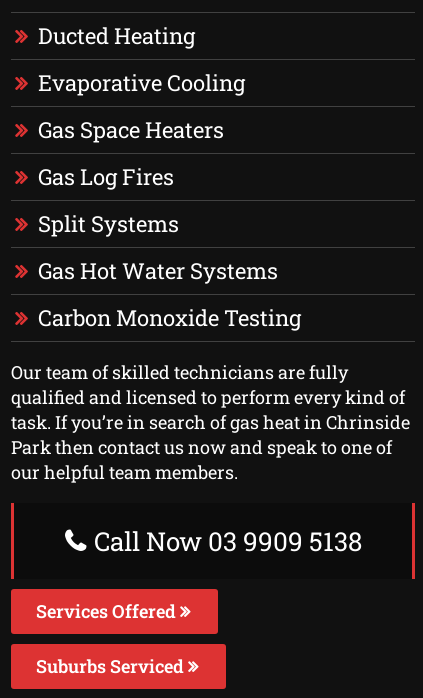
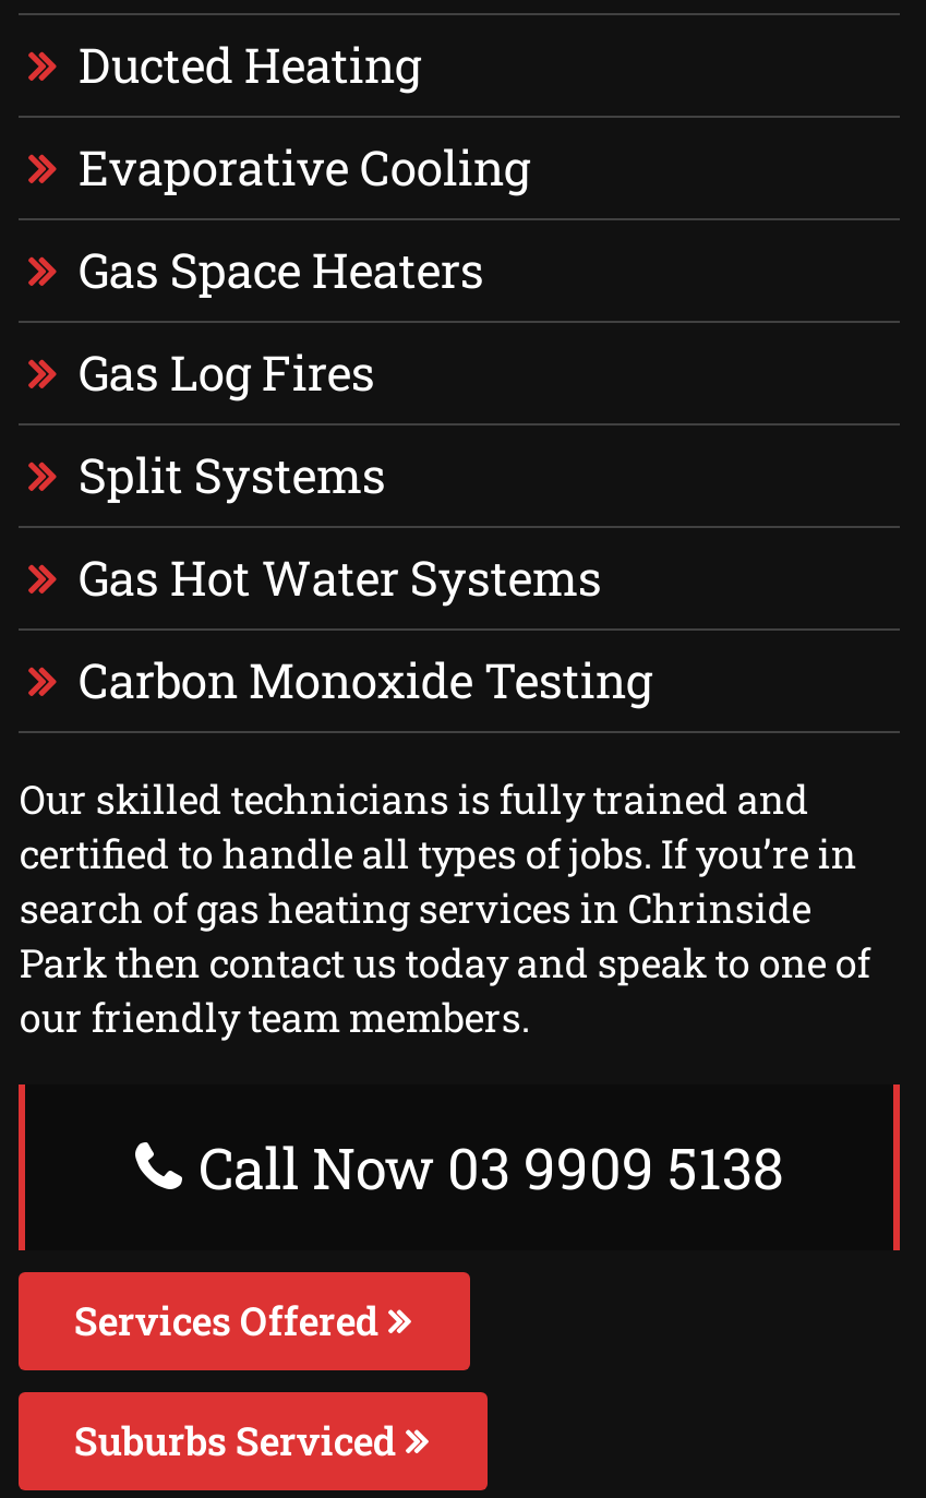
[11,360,410,484] Our team of skilled technicians are fully | qualified and licensed to perform every kind of | task. If you’re in search of gas heat in Chrinside | Park then contact us now and speak to one of | our helpful team members. -> [19,772,870,1043] Our skilled technicians is fully trained and | certified to handle all types of jobs. If you’re in | search of gas heating services in Chrinside | Park then contact us today and speak to one of | our friendly team members.

